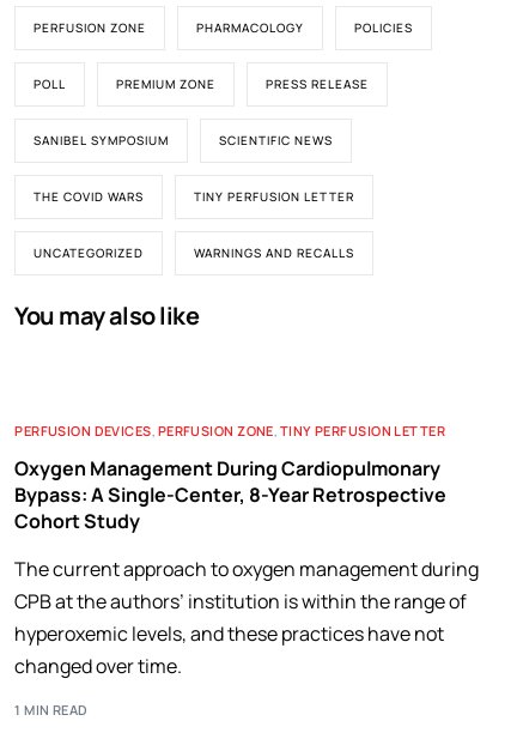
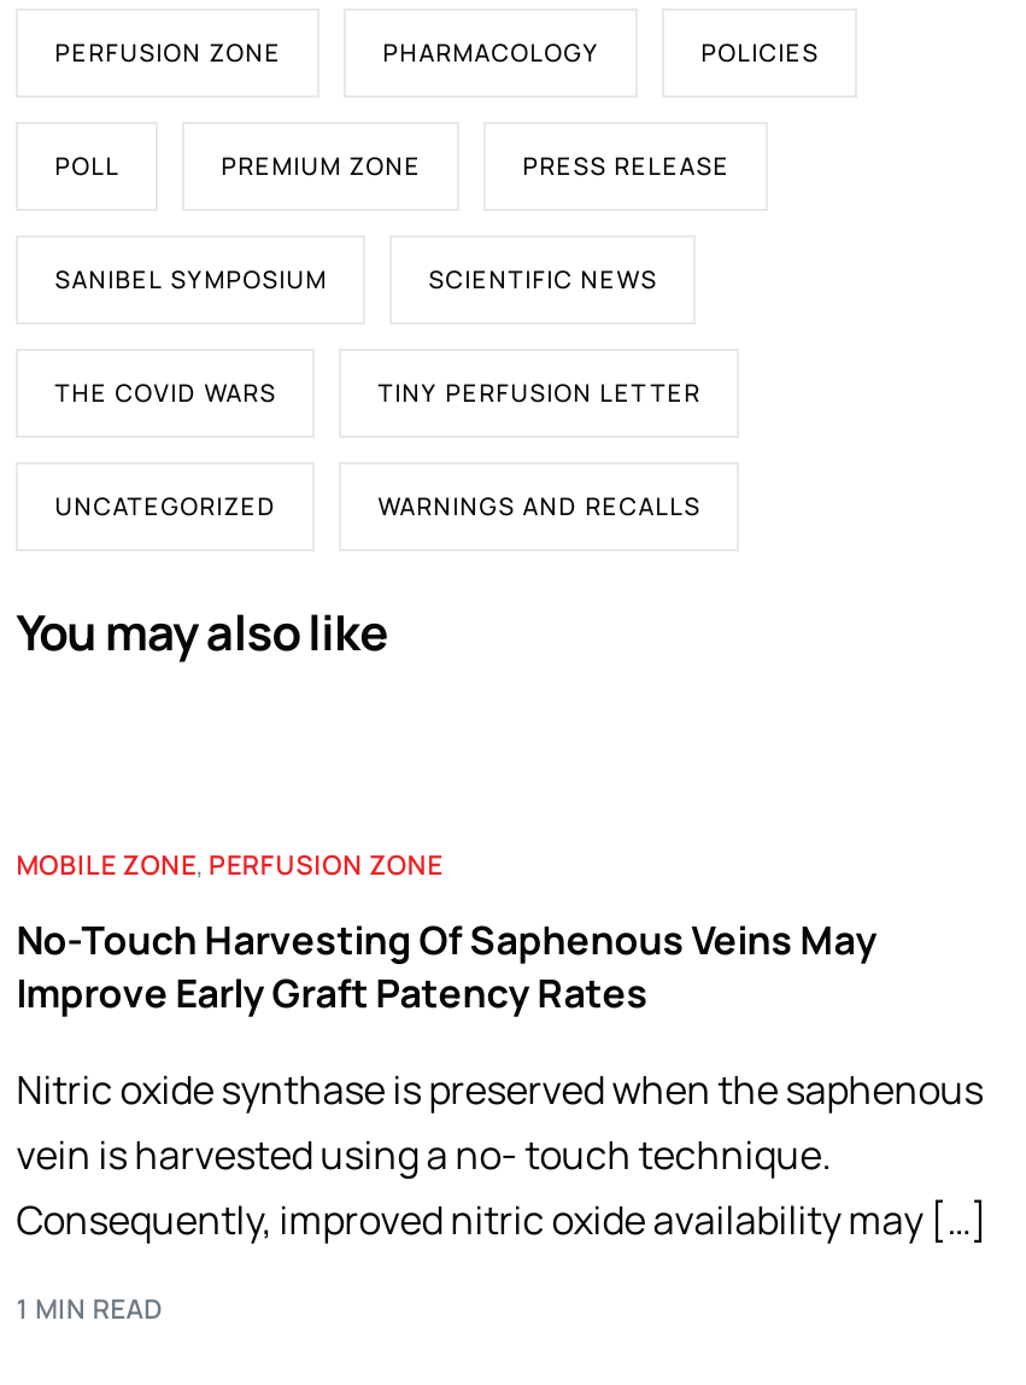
[15,422,445,440] PERFUSION DEVICES, PERFUSION ZONE, TINY PERFUSION LETTER -> [16,846,443,882] MOBILE ZONE, PERFUSION ZONE
[15,455,447,534] Oxygen Management During Cardiopulmonary | Bypass: A Single-Center, 8-Year Retrospective | Cohort Study -> [16,913,877,1019] No-Touch Harvesting Of Saphenous Veins May | Improve Early Graft Patency Rates
[15,556,479,679] The current approach to oxygen management during | CPB at the authors’ institution is within the range of | hyperoxemic levels, and these practices have not | changed over time. -> [16,1063,988,1246] Nitric oxide synthase is preserved when the saphenous | vein is harvested using a no- touch technique. | Consequently, improved nitric oxide availability may […]

